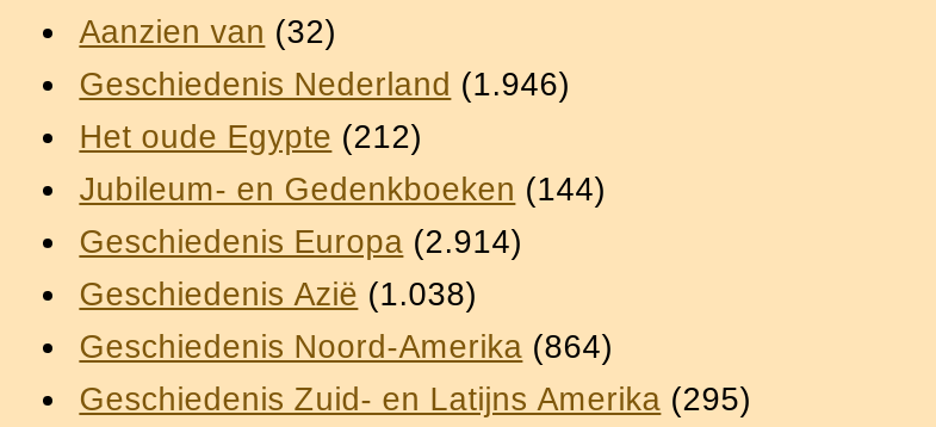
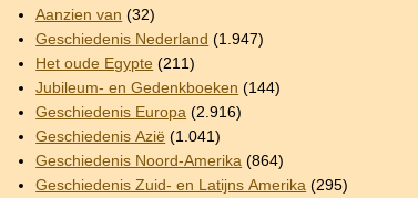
[79,66,570,102] Geschiedenis Nederland (1.946) -> [36,31,264,47] Geschiedenis Nederland (1.947)
[79,119,423,154] Het oude Egypte (212) -> [36,55,195,72] Het oude Egypte (211)
[79,224,523,259] Geschiedenis Europa (2.914) -> [36,104,242,120] Geschiedenis Europa (2.916)
[79,276,477,312] Geschiedenis Azië (1.038) -> [36,128,221,145] Geschiedenis Azië (1.041)

